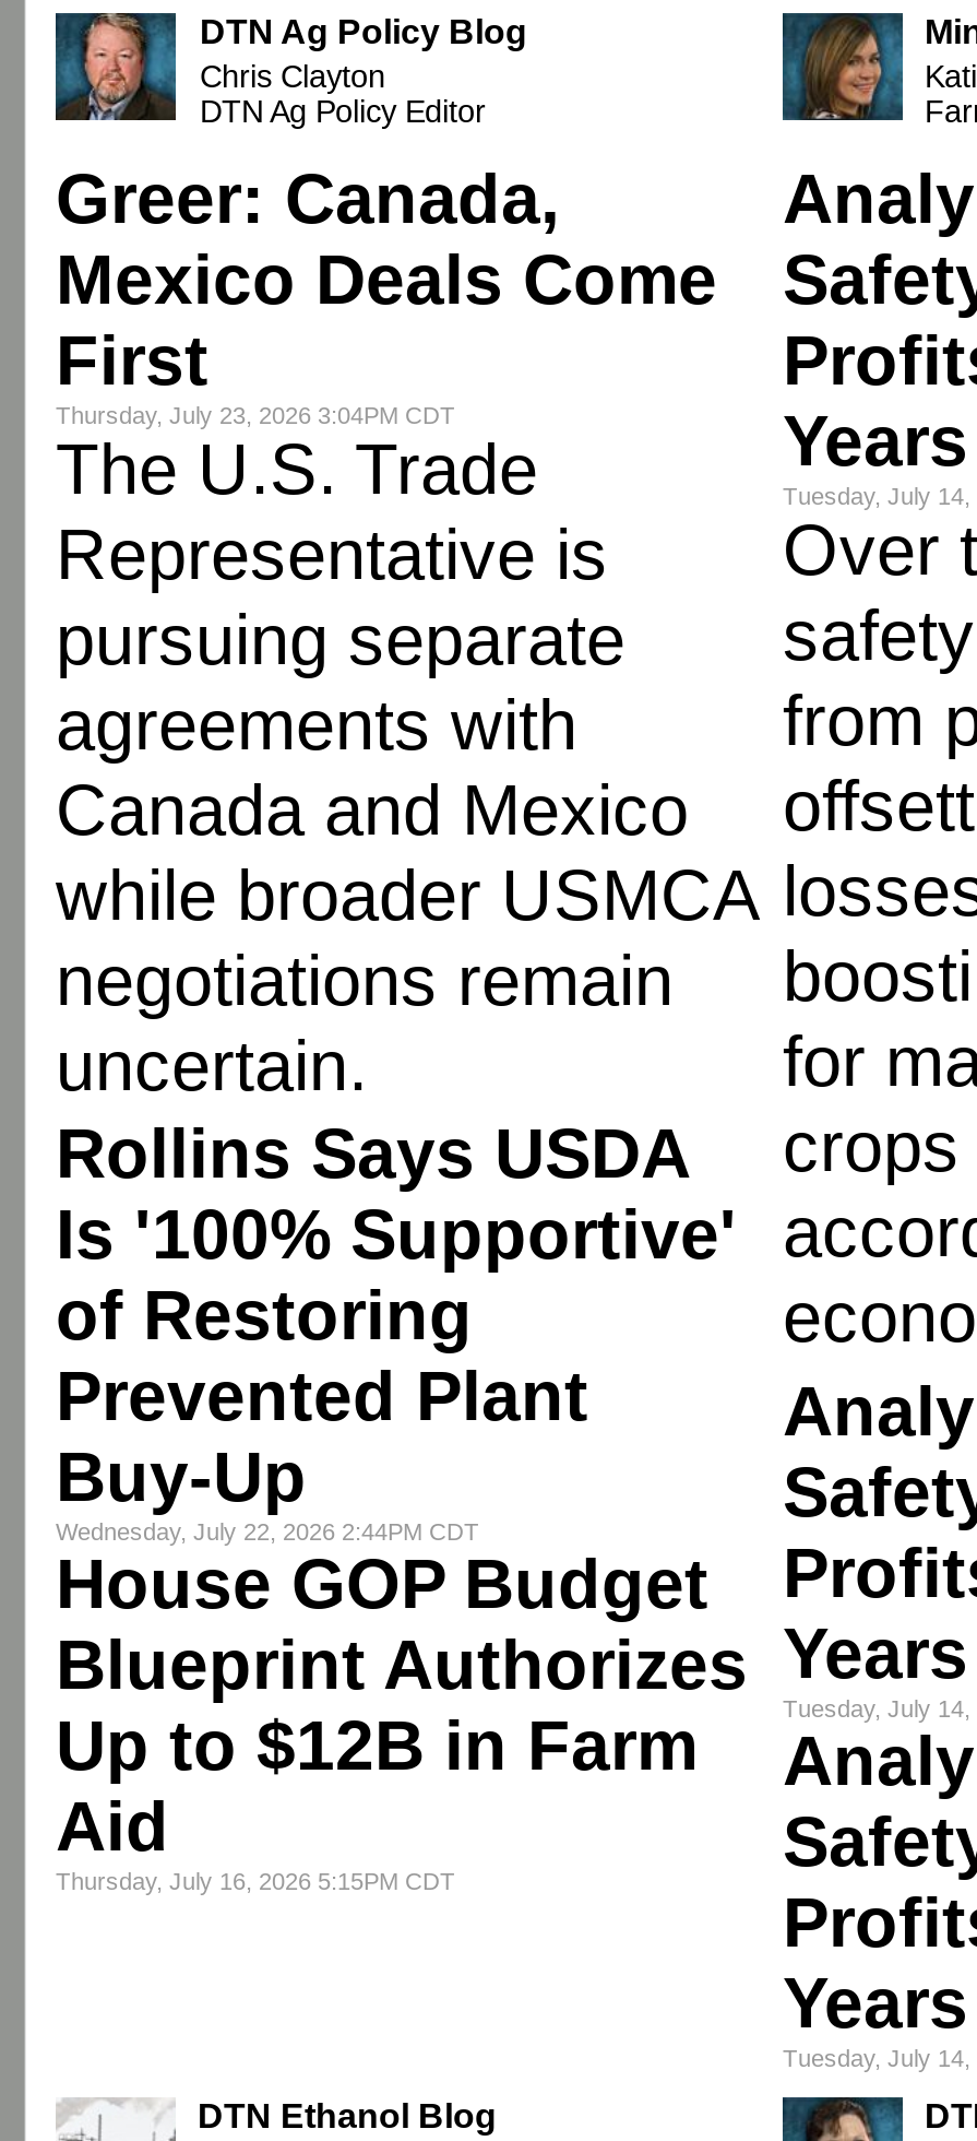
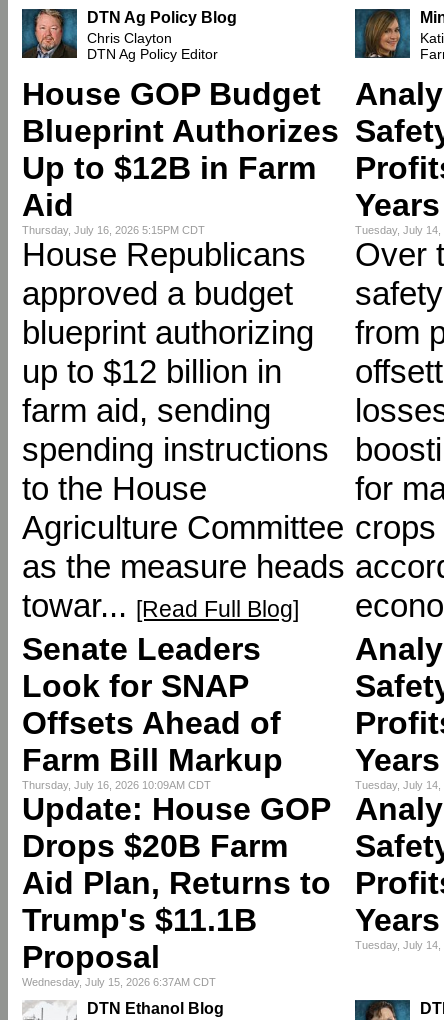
[56,159,756,1544] Greer: Canada, | Mexico Deals Come | First | Thursday, July 23, 2026 3:04PM CDT | The U.S. Trade | Representative is | pursuing separate | agreements with | Canada and Mexico | while broader USMCA | negotiations remain | uncertain. | Rollins Says USDA | Is '100% Supportive' | of Restoring | Prevented Plant | Buy-Up | Wednesday, July 22, 2026 2:44PM CDT -> none
none -> [22,237,345,988] House Republicans | approved a budget | blueprint authorizing | up to $12 billion in | farm aid, sending | spending instructions | to the House | Agriculture Committee | as the measure heads | towar... [Read Full Blog] | Senate Leaders | Look for SNAP | Offsets Ahead of | Farm Bill Markup | Thursday, July 16, 2026 10:09AM CDT | Update: House GOP | Drops $20B Farm | Aid Plan, Returns to | Trump's $11.1B | Proposal | Wednesday, July 15, 2026 6:37AM CDT
moved [56,1544,748,1893] -> [22,76,339,236]: House GOP Budget | Blueprint Authorizes | Up to $12B in Farm | Aid | Thursday, July 16, 2026 5:15PM CDT

